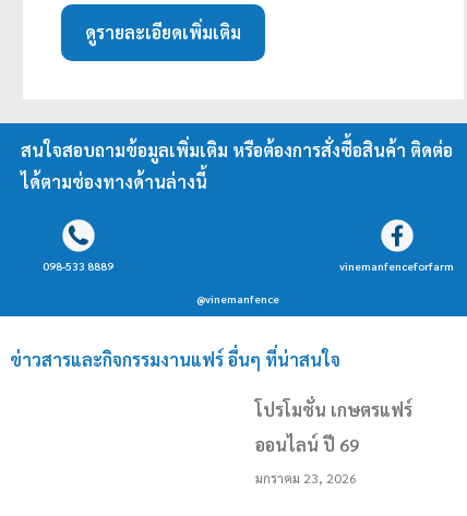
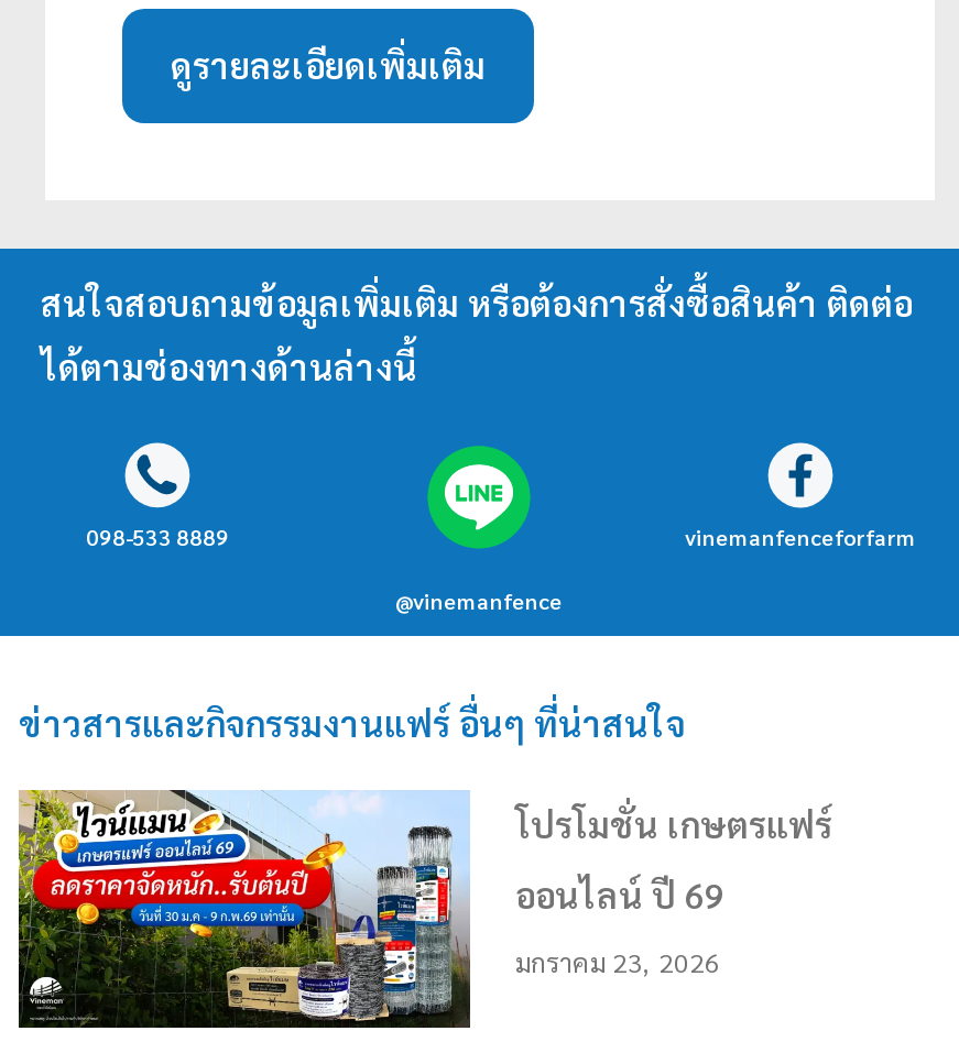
none -> [426,446,532,549] [image]
none -> [17,787,472,1031] [image]

